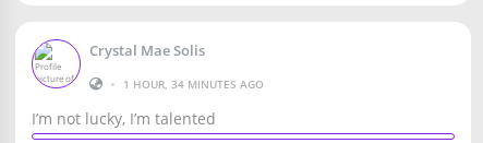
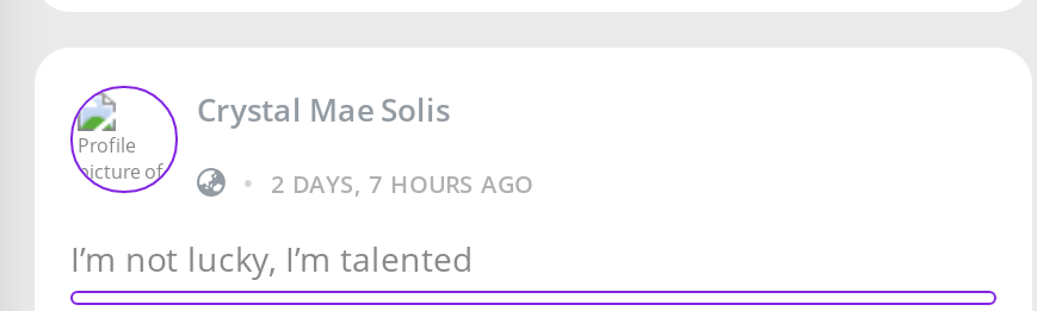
[110,74,264,94] • 1 HOUR, 34 MINUTES AGO -> [242,162,533,205] • 2 DAYS, 7 HOURS AGO

